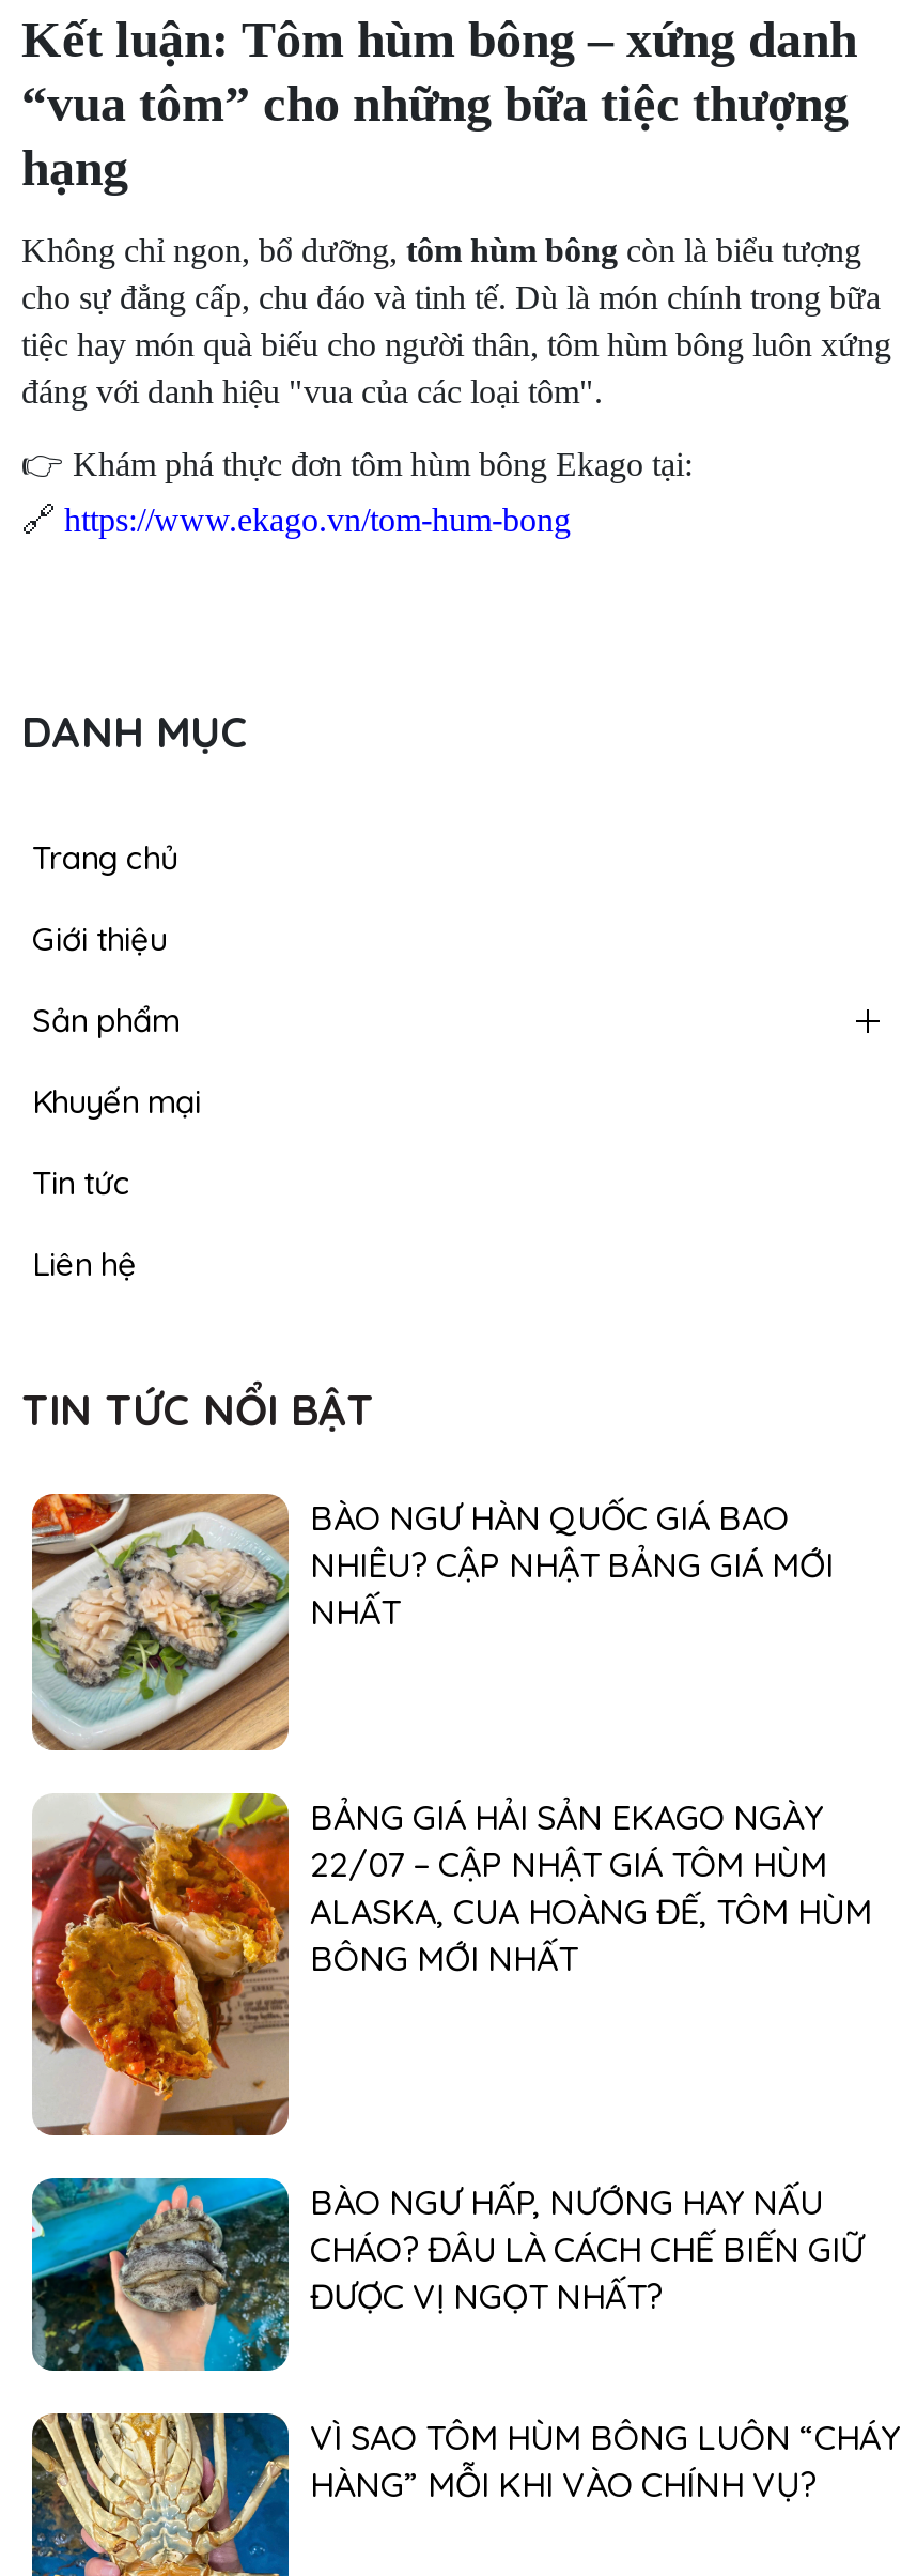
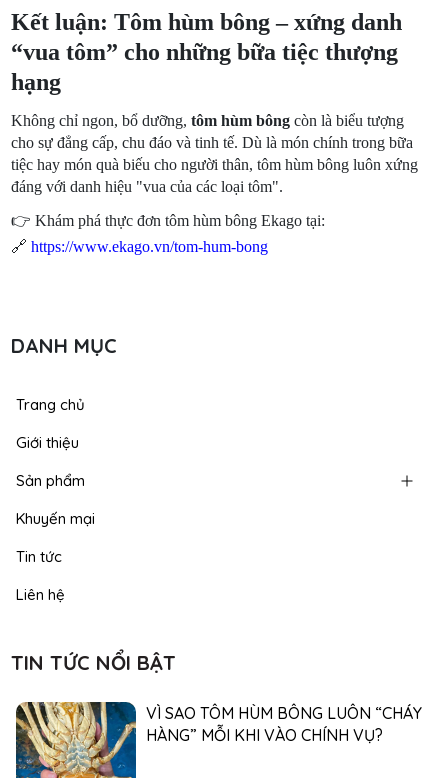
[30,1492,834,1753] [image] | BÀO NGƯ HÀN QUỐC GIÁ BAO | NHIÊU? CẬP NHẬT BẢNG GIÁ MỚI | NHẤT -> none
[30,1791,872,2138] [image] | BẢNG GIÁ HẢI SẢN EKAGO NGÀY | 22/07 – CẬP NHẬT GIÁ TÔM HÙM | ALASKA, CUA HOÀNG ĐẾ, TÔM HÙM | BÔNG MỚI NHẤT -> none
[30,2176,864,2373] [image] | BÀO NGƯ HẤP, NƯỚNG HAY NẤU | CHÁO? ĐÂU LÀ CÁCH CHẾ BIẾN GIỮ | ĐƯỢC VỊ NGỌT NHẤT? -> none

